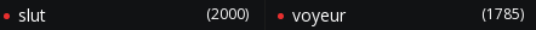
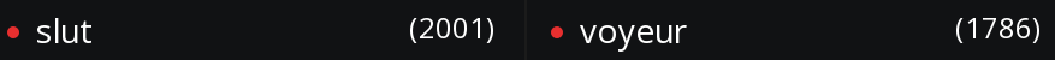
[206,4,249,24] (2000) -> [409,8,493,49] (2001)
[481,4,524,24] (1785) -> [955,8,1039,49] (1786)

